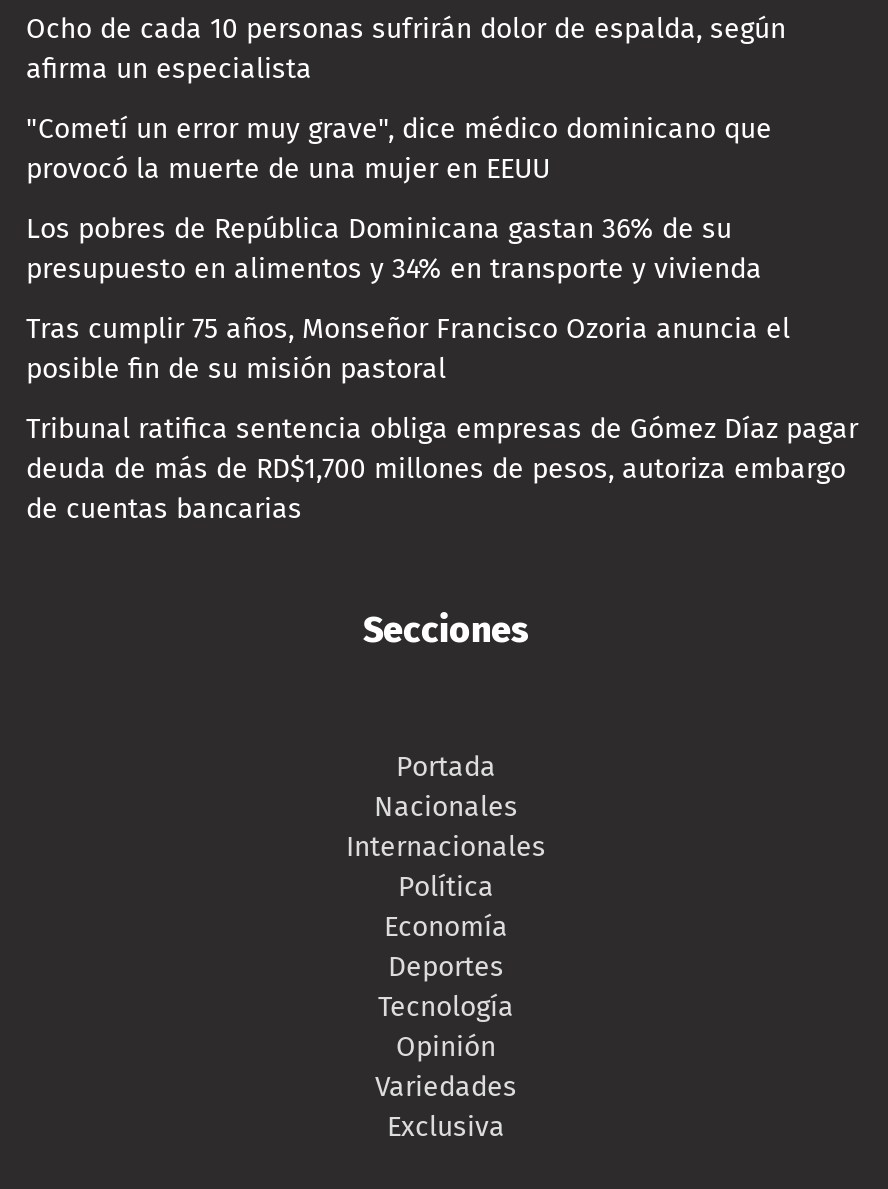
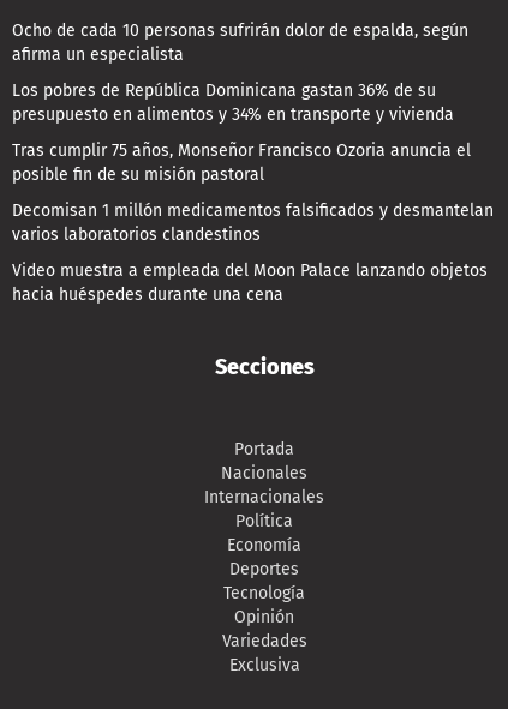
[26,112,772,186] "Cometí un error muy grave", dice médico dominicano que | provocó la muerte de una mujer en EEUU -> none
moved [26,212,790,386] -> [12,80,471,185]: Los pobres de República Dominicana gastan 36% de su | presupuesto en alimentos y 34% en transporte y vivienda | Tras cumplir 75 años, Monseñor Francisco Ozoria anuncia el | posible fin de su misión pastoral
[26,412,858,526] Tribunal ratifica sentencia obliga empresas de Gómez Díaz pagar | deuda de más de RD$1,700 millones de pesos, autoriza embargo | de cuentas bancarias -> [12,200,494,305] Decomisan 1 millón medicamentos falsificados y desmantelan | varios laboratorios clandestinos | Video muestra a empleada del Moon Palace lanzando objetos | hacia huéspedes durante una cena

